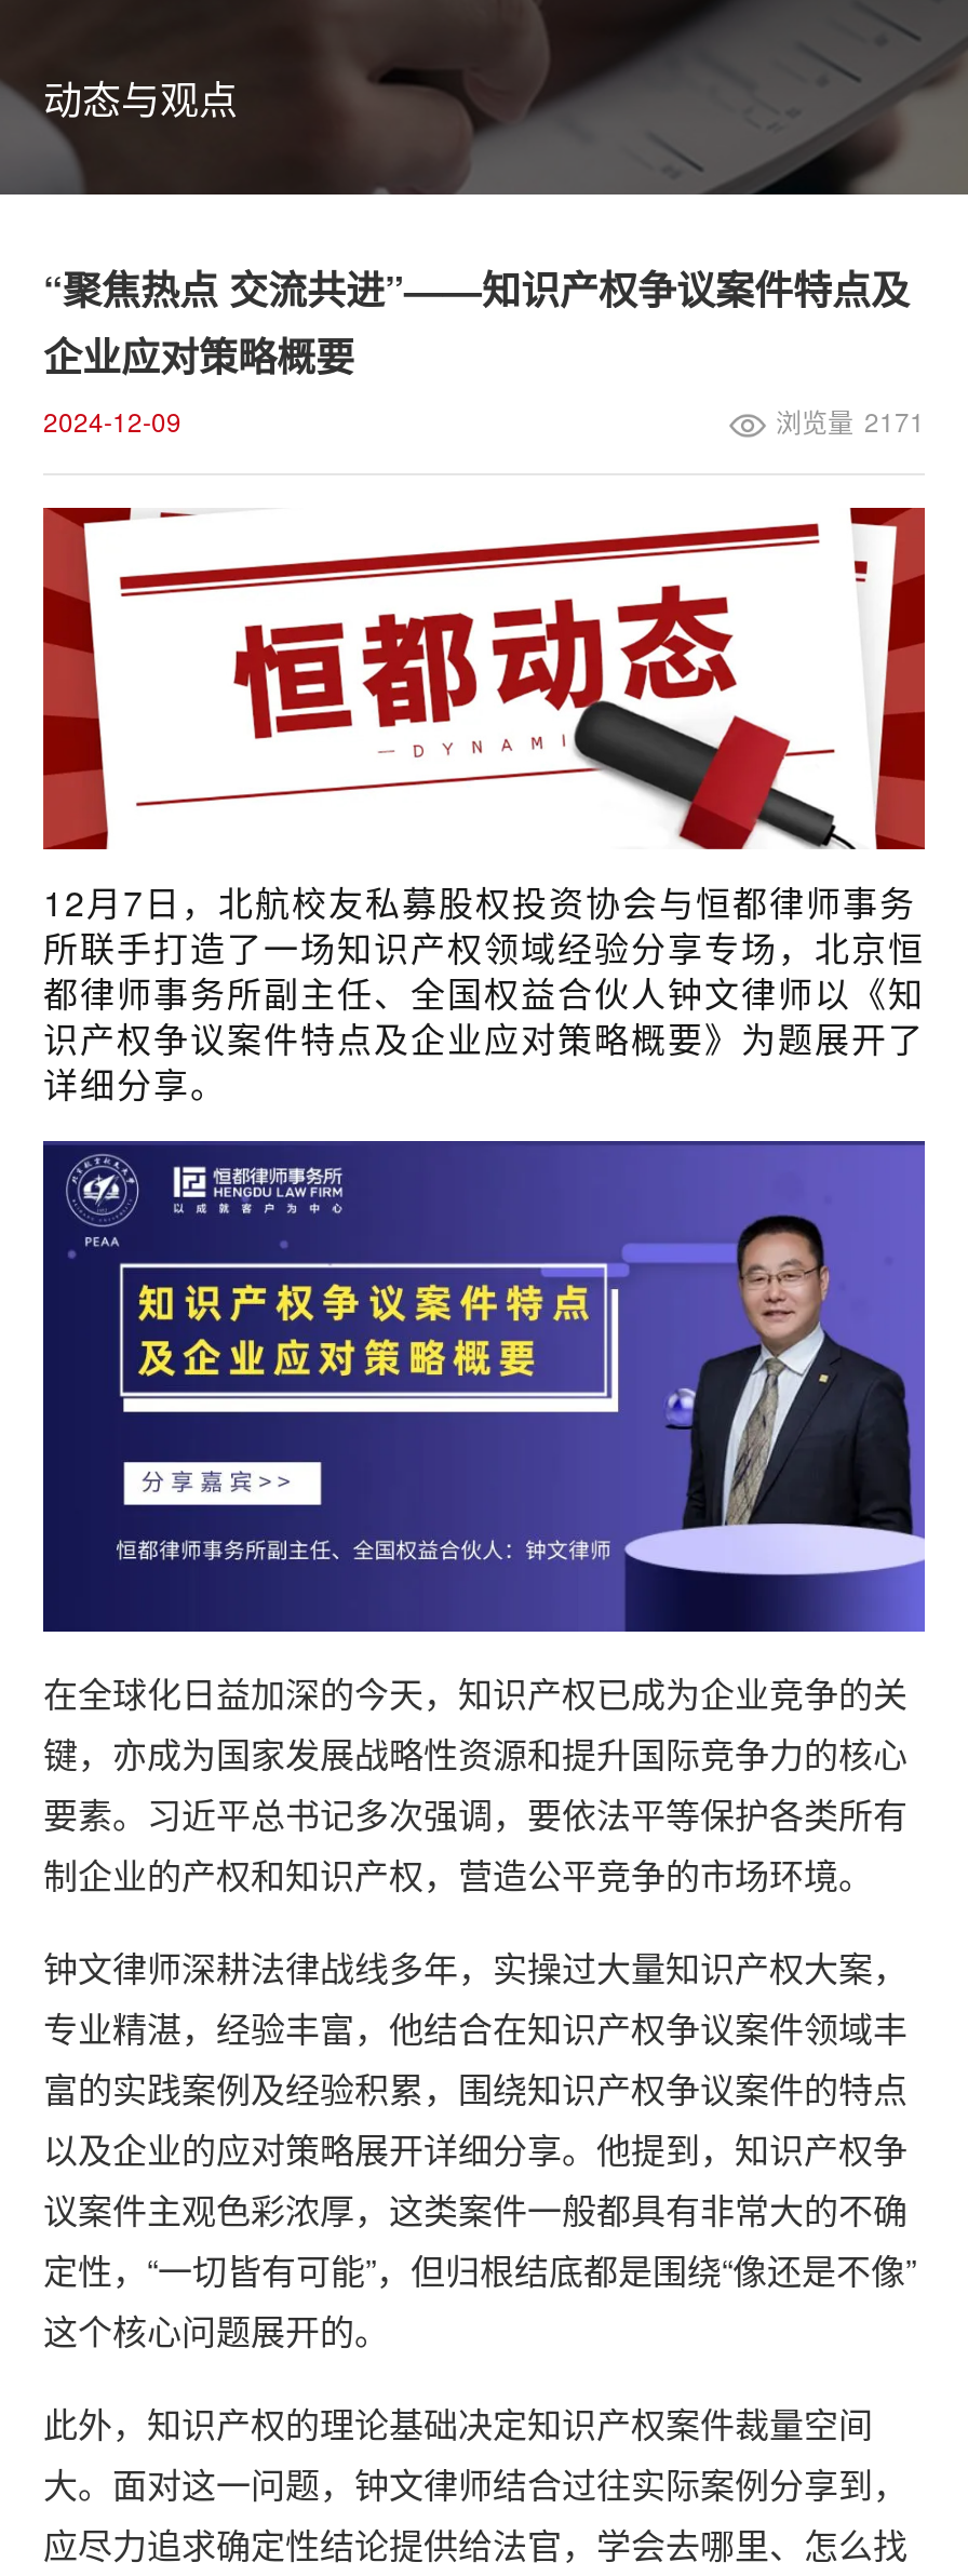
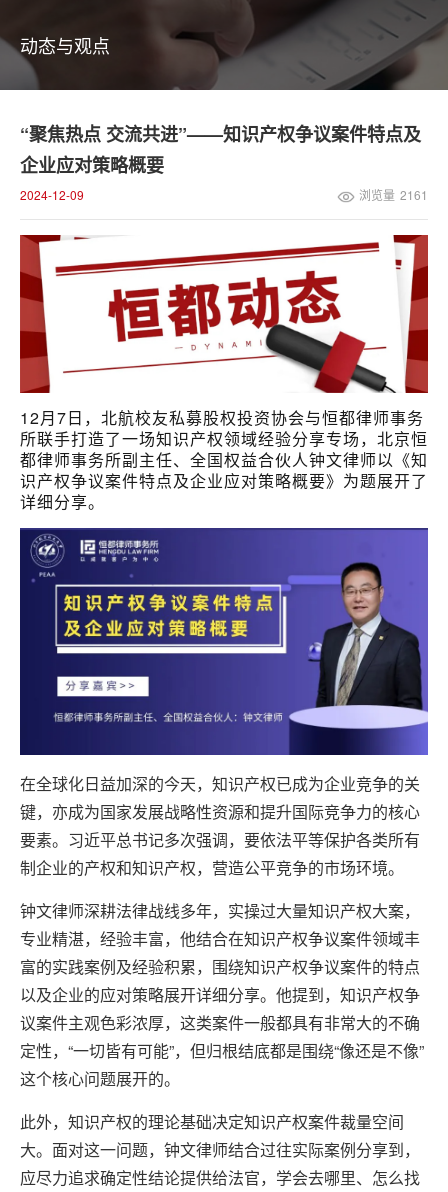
[776,401,925,438] 浏览量 2171 -> [359,186,428,203] 浏览量 2161

